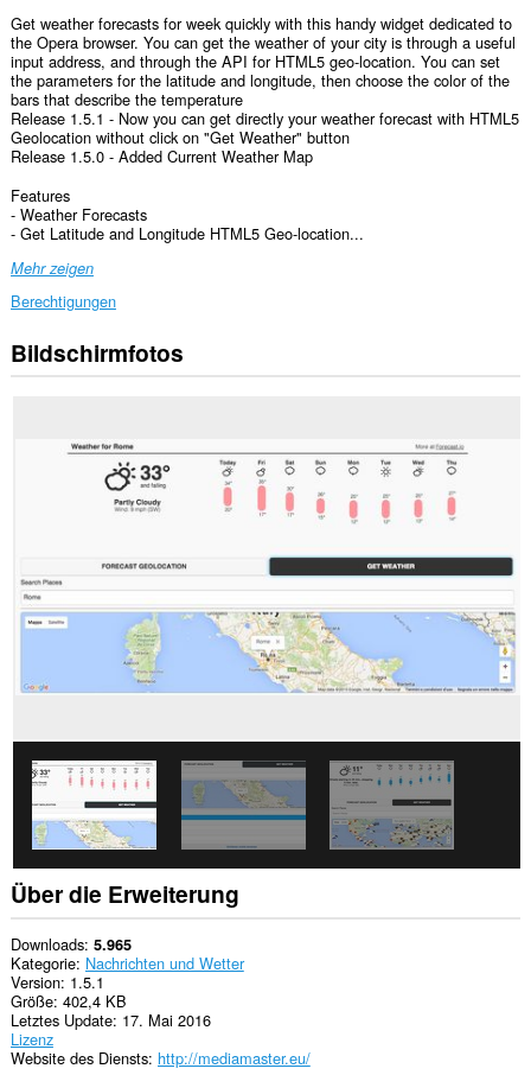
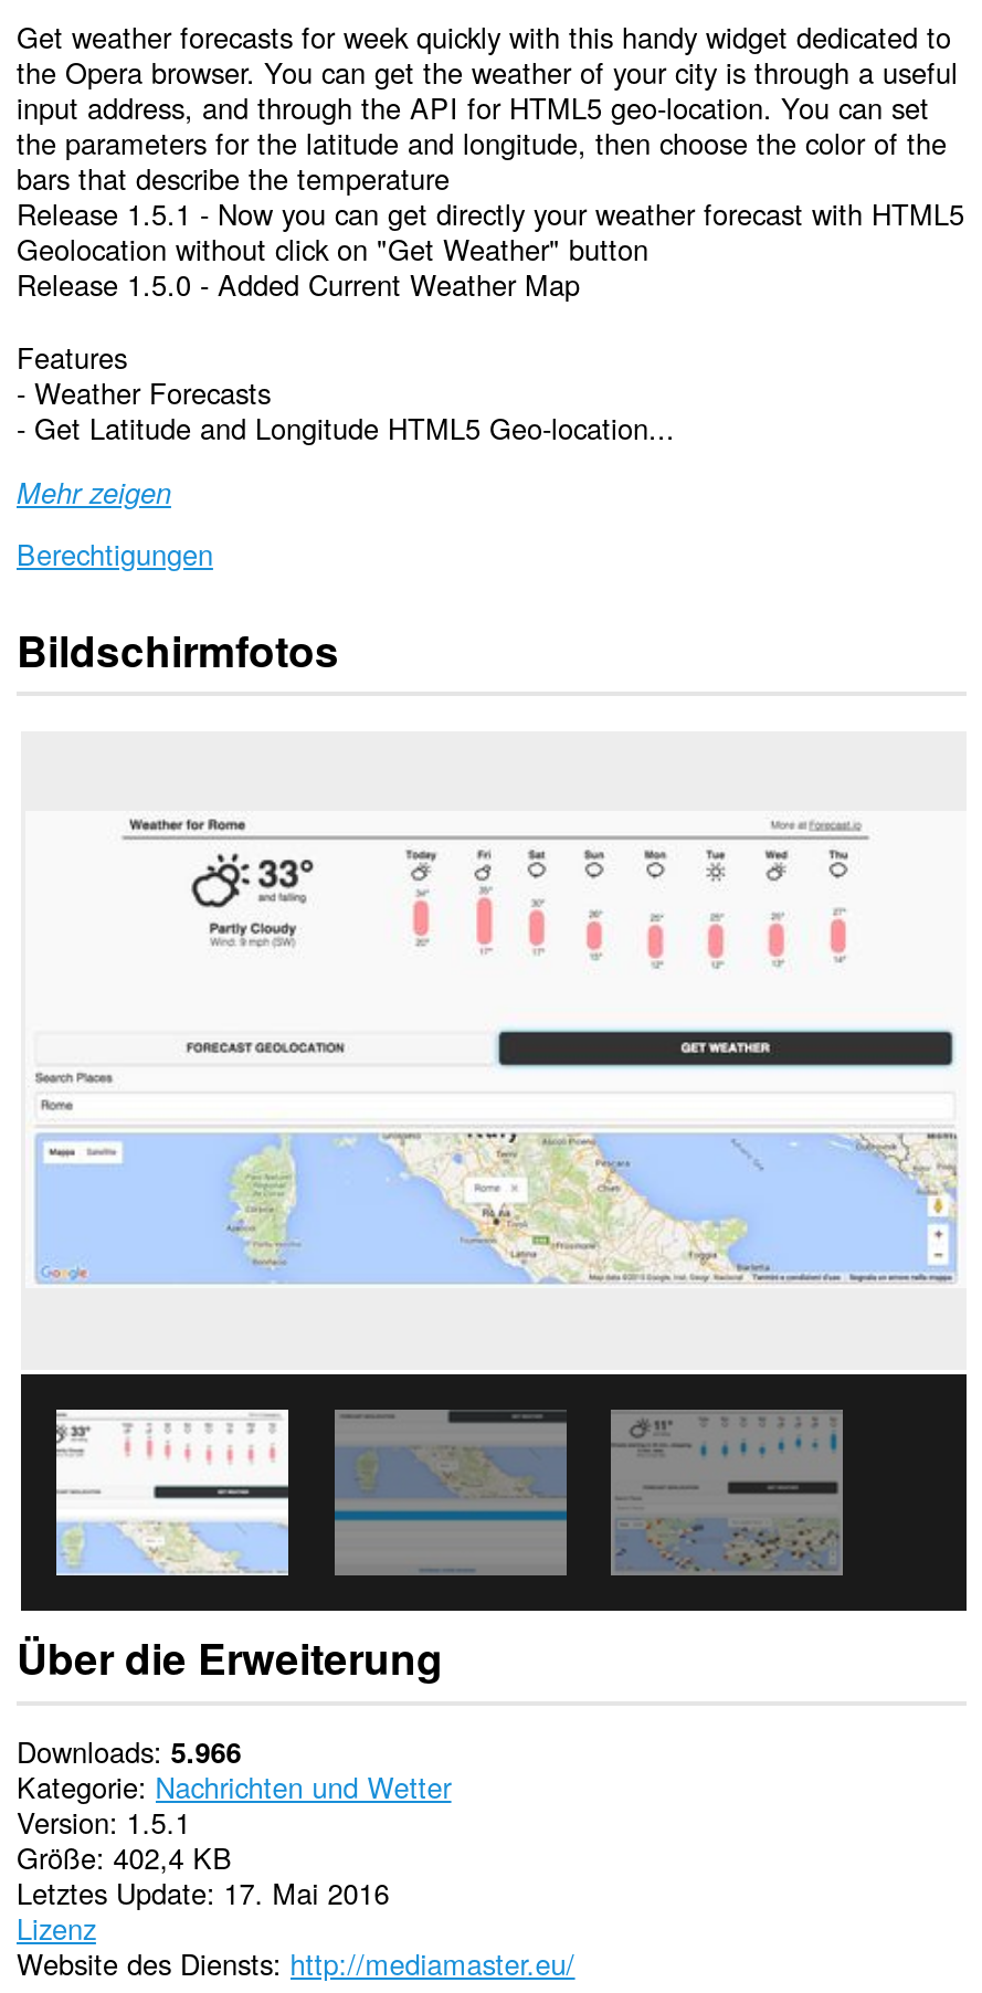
[11,932,131,955] Downloads 5.965 -> [17,1730,241,1772] Downloads 5.966

